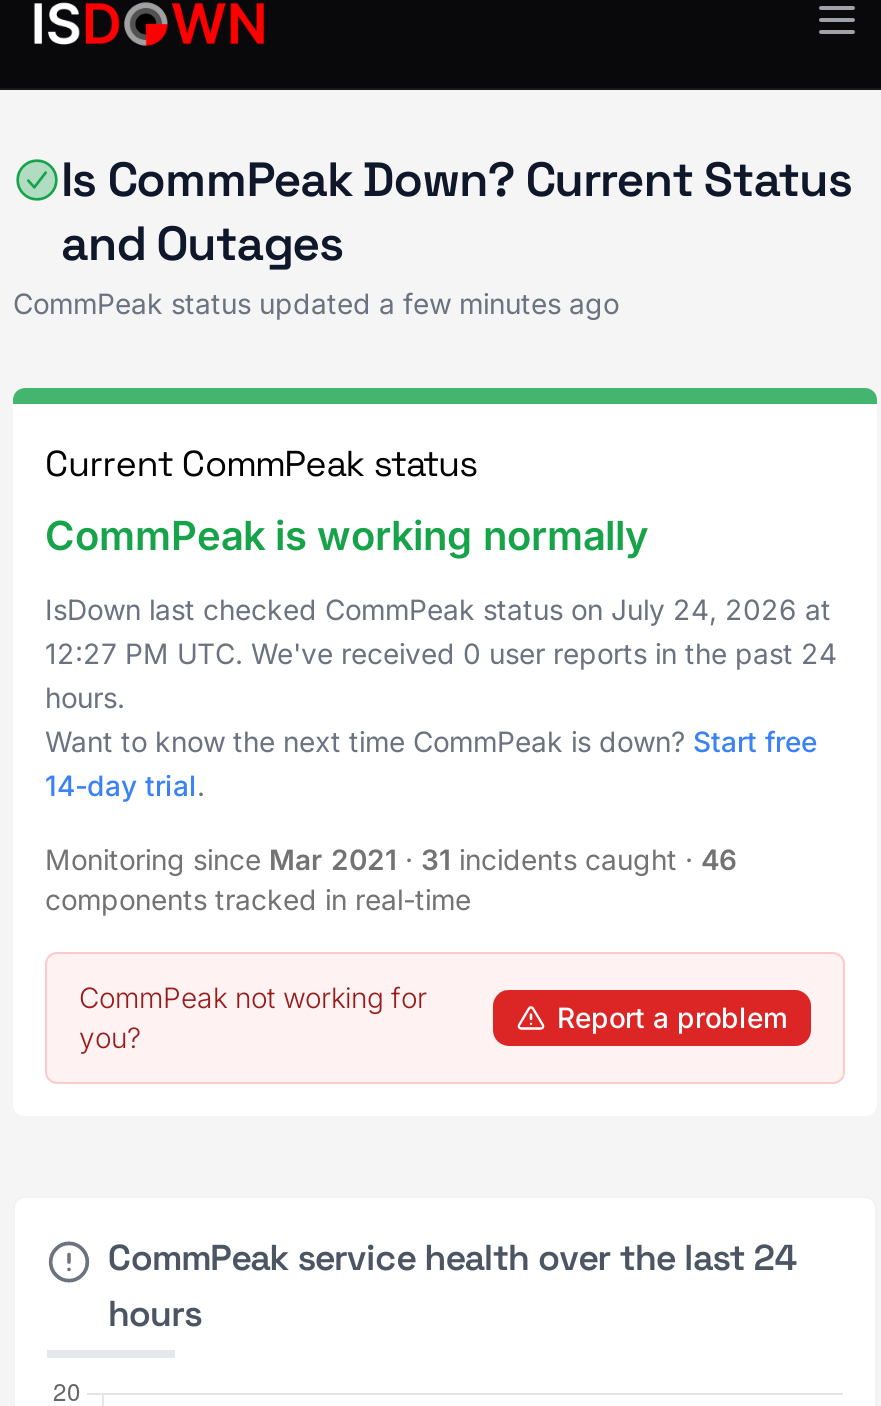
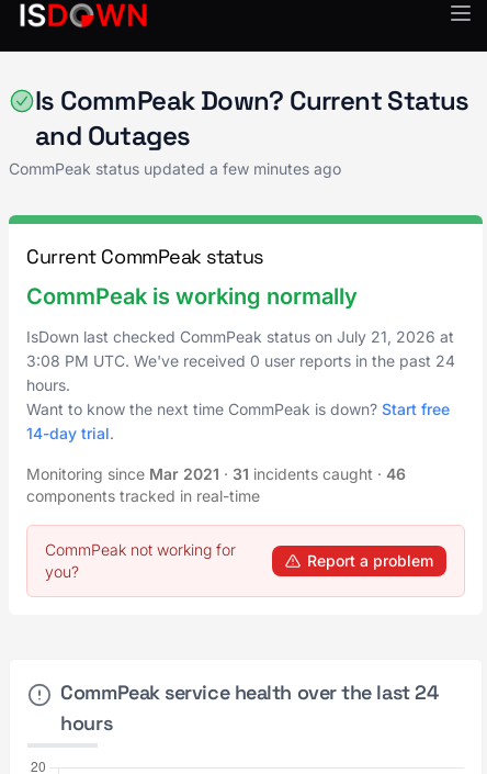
[45,592,831,626] IsDown last checked CommPeak status on July 24, 2026 at -> [26,327,454,346] IsDown last checked CommPeak status on July 21, 2026 at
[45,636,837,670] 12:27 PM UTC. We've received 0 user reports in the past 24 -> [26,351,455,370] 3:08 PM UTC. We've received 0 user reports in the past 24

